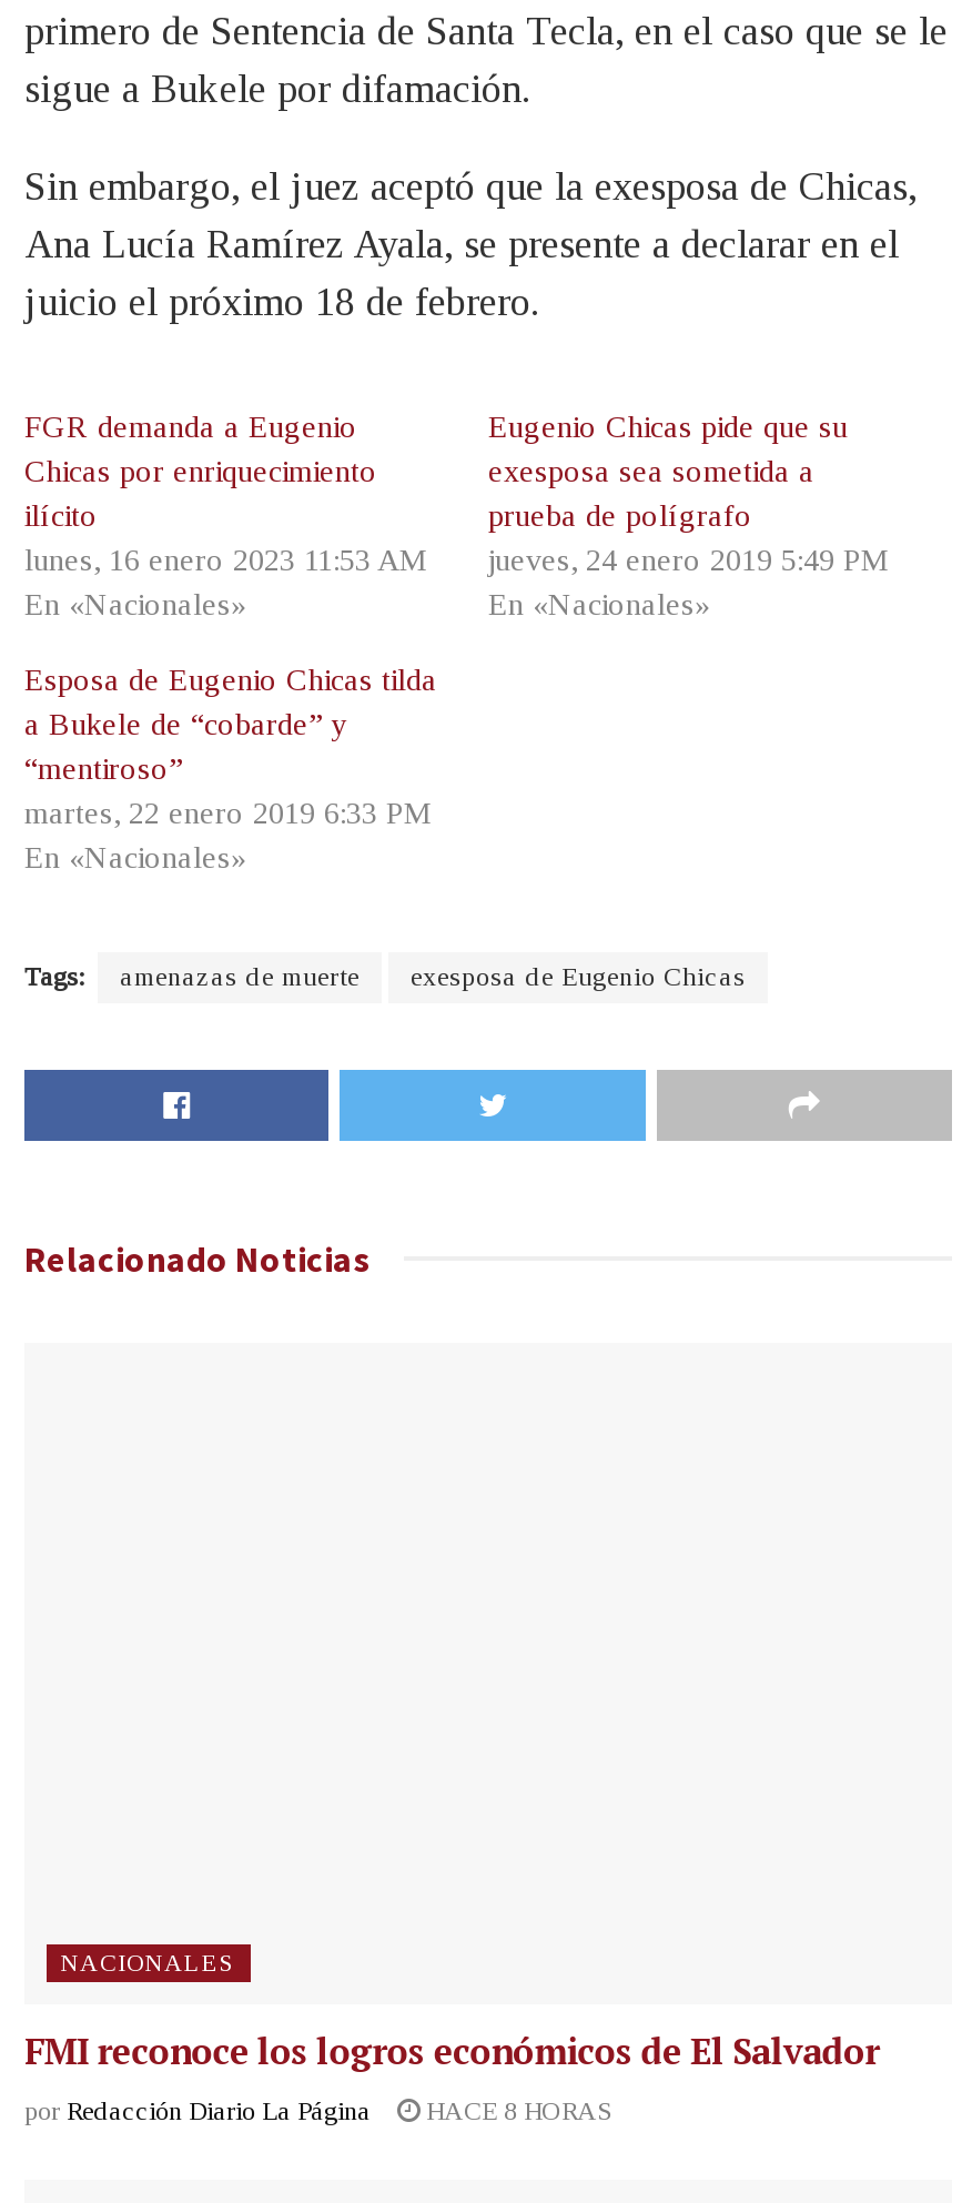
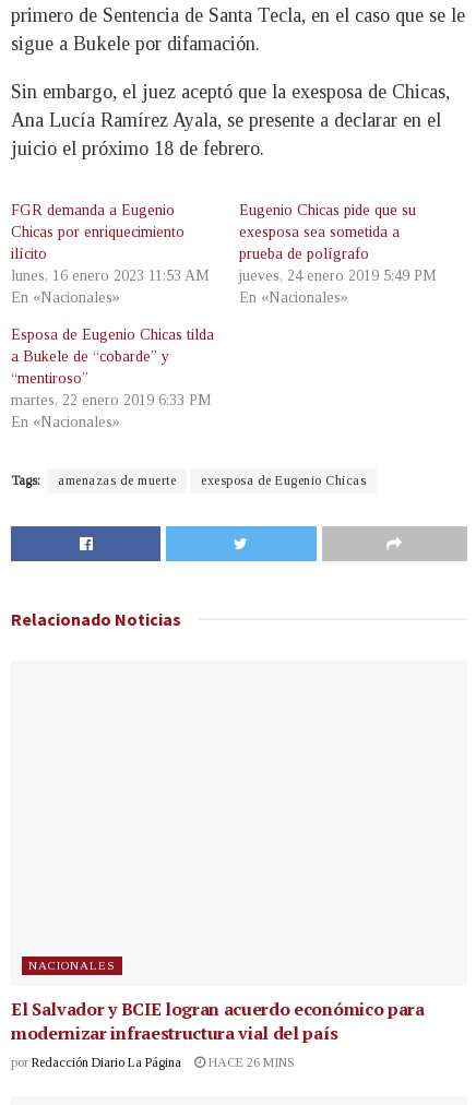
[24,2027,879,2076] FMI reconoce los logros económicos de El Salvador -> [11,997,424,1045] El Salvador y BCIE logran acuerdo económico para | modernizar infraestructura vial del país
[24,2096,612,2127] por Redacción Diario La Página HACE 8 HORAS -> [11,1055,295,1070] por Redacción Diario La Página HACE 26 MINS

